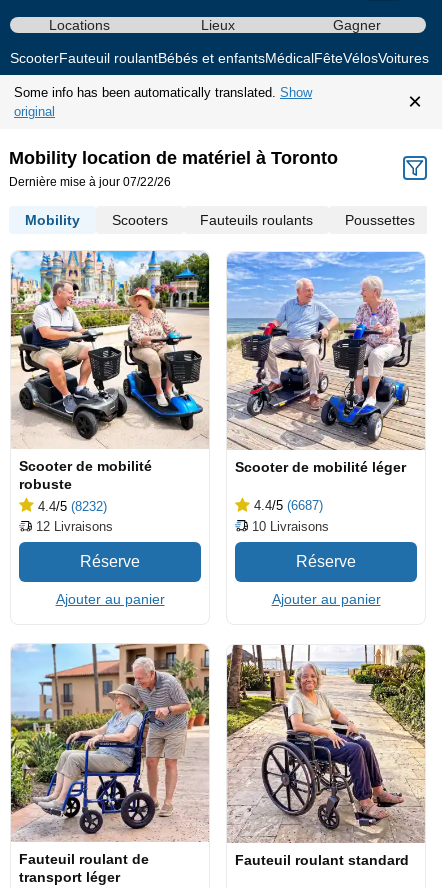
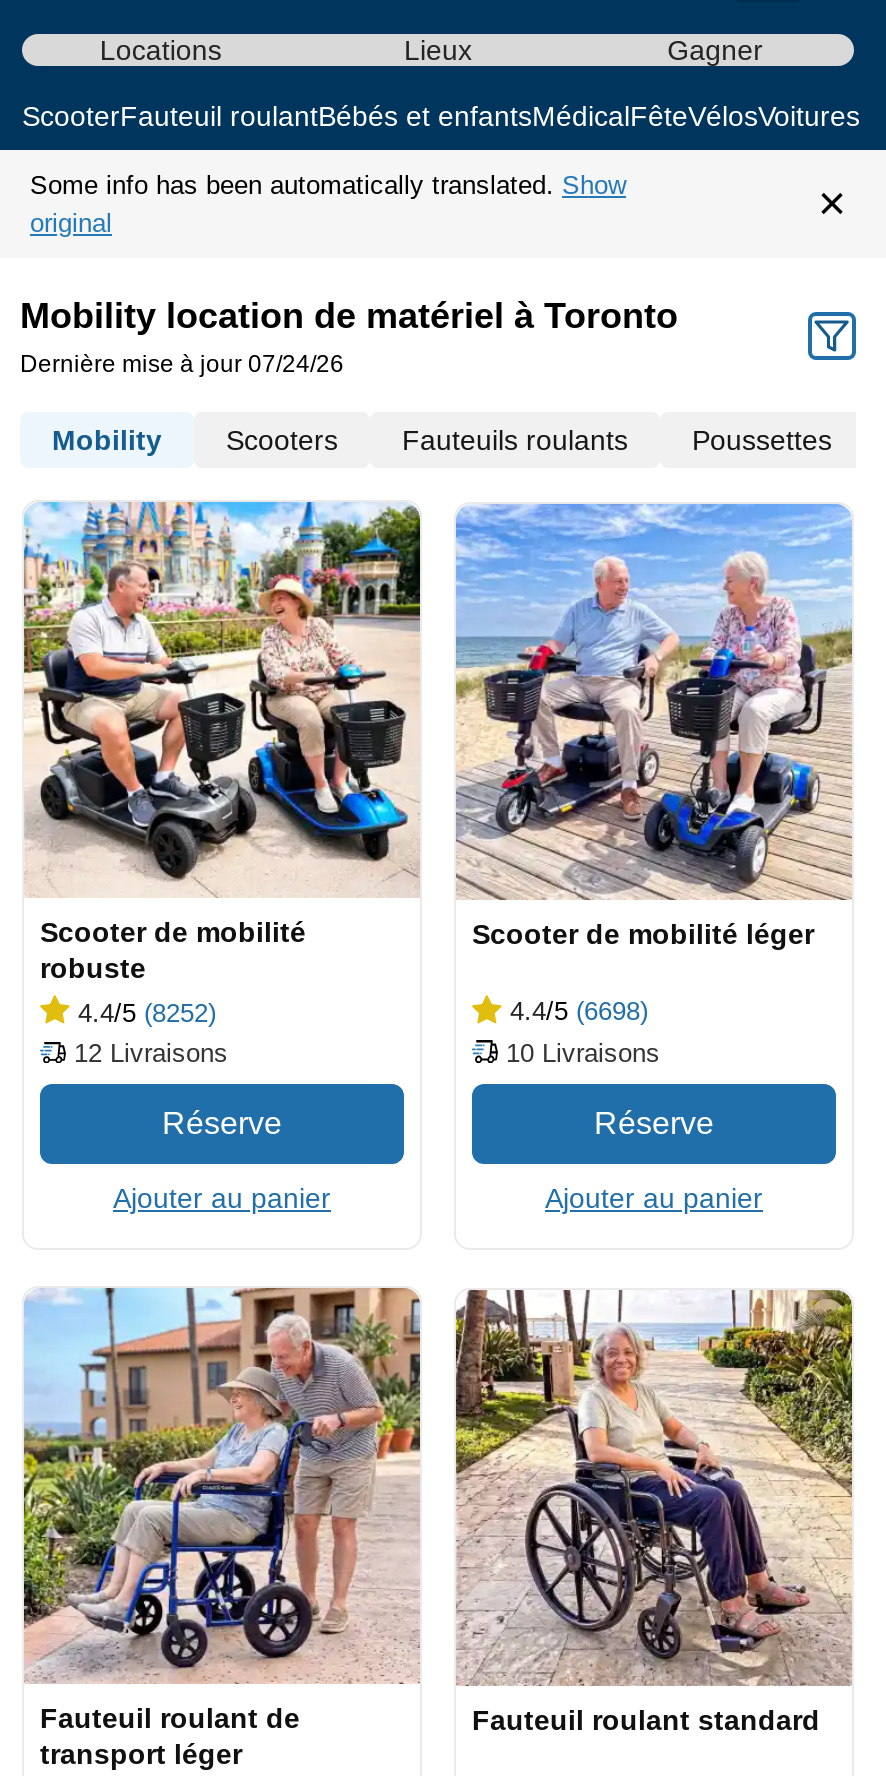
[9,175,171,189] Dernière mise à jour 07/22/26 -> [20,350,344,378] Dernière mise à jour 07/24/26
[38,498,107,513] 4.4/5 (8232) -> [78,997,216,1027] 4.4/5 (8252)
[254,498,323,513] 4.4/5 (6687) -> [510,996,648,1026] 4.4/5 (6698)

